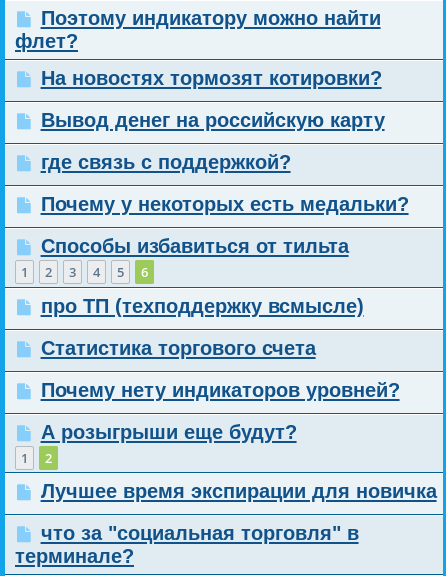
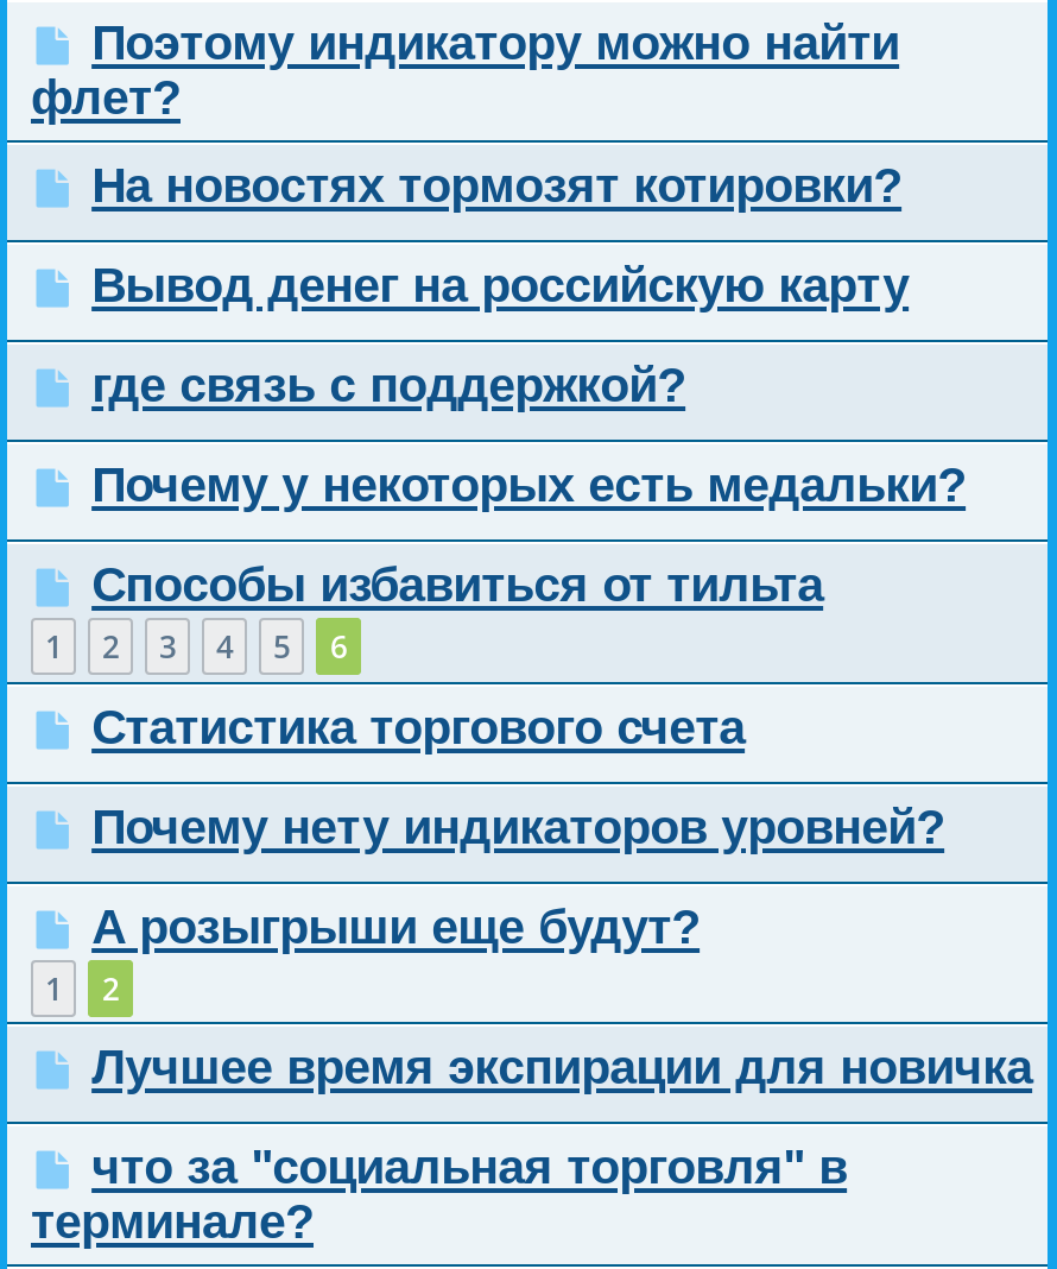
[41,294,364,316] про ТП (техподдержку всмысле) -> none

